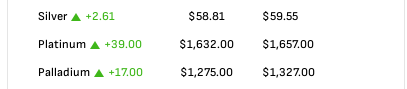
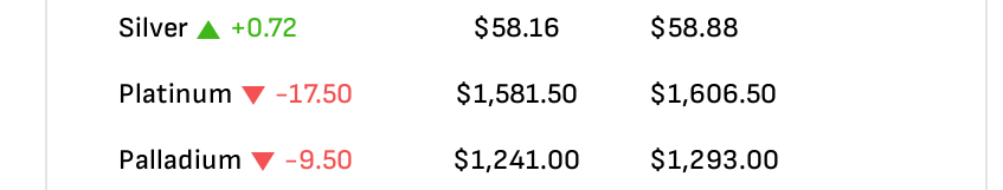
[38,9,115,24] Silver +2.61 -> [118,11,298,46] Silver +0.72
[187,9,224,24] $58.81 -> [472,11,560,46] $58.16
[262,9,298,24] $59.55 -> [649,11,739,46] $58.88
[104,37,314,52] +39.00 | $1,632.00 | $1,657.00 -> [275,77,777,112] -17.50 | $1,581.50 | $1,606.50
[108,65,315,80] +17.00 | $1,275.00 | $1,327.00 -> [284,143,779,178] -9.50 | $1,241.00 | $1,293.00

